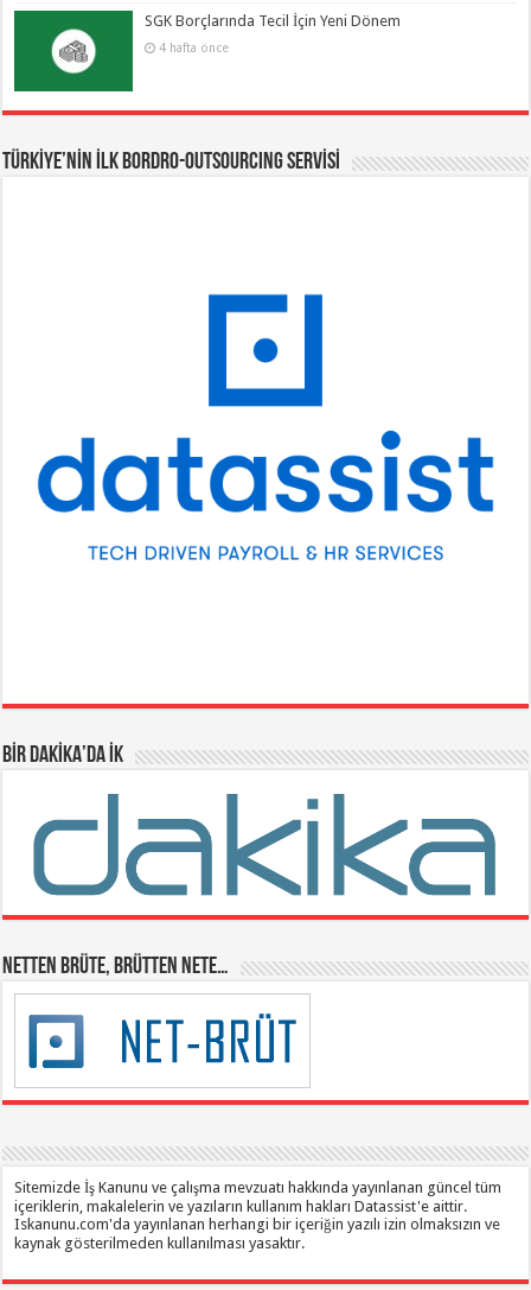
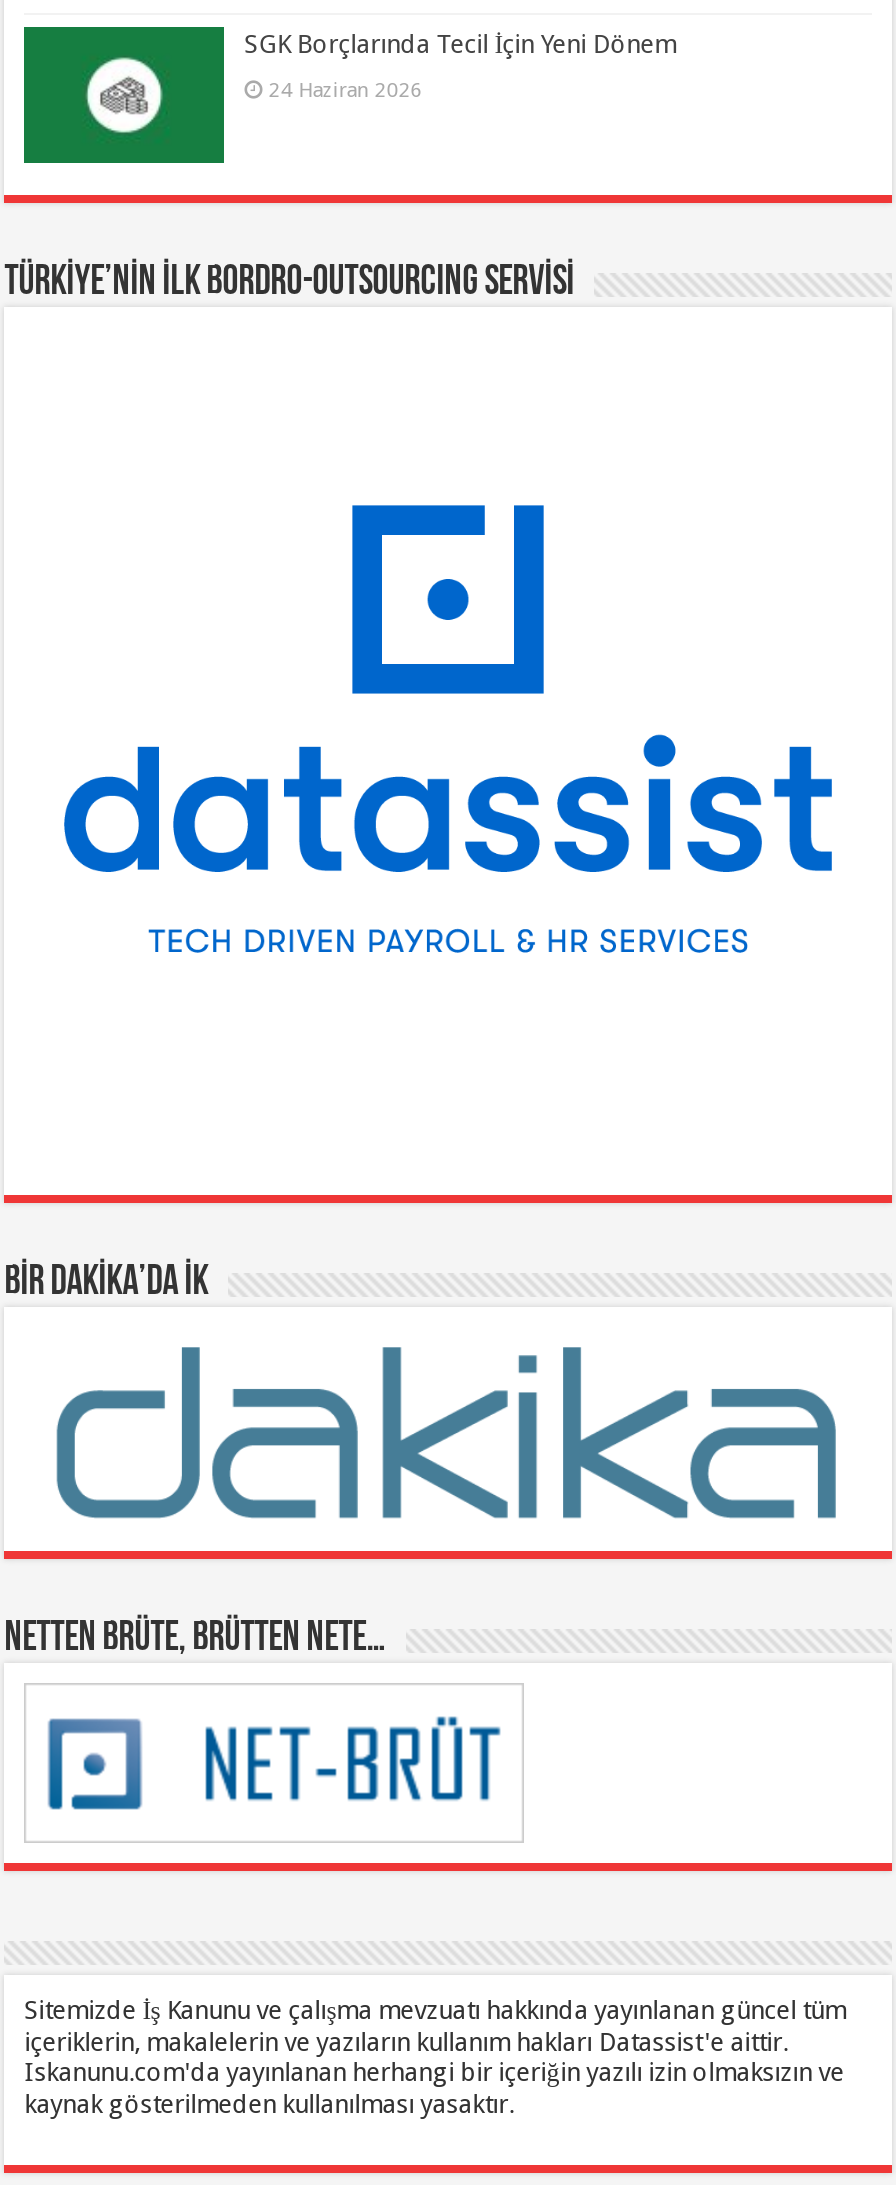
[159,41,229,55] 4 hafta önce -> [268,77,422,101] 24 Haziran 2026

